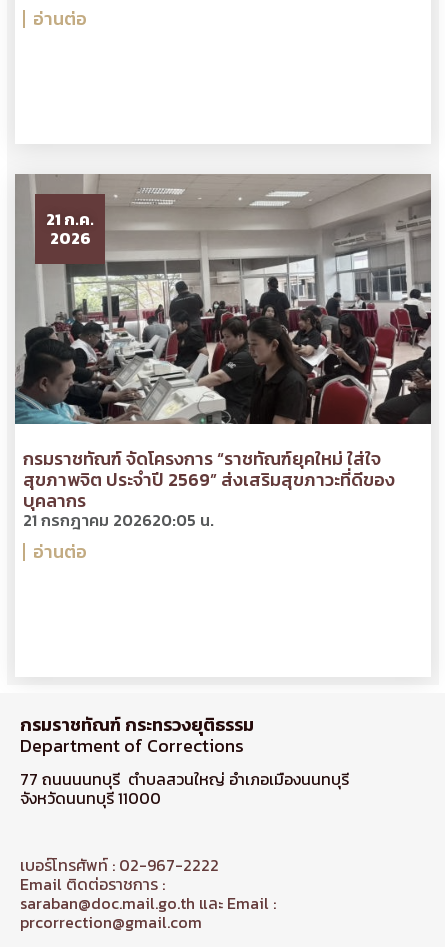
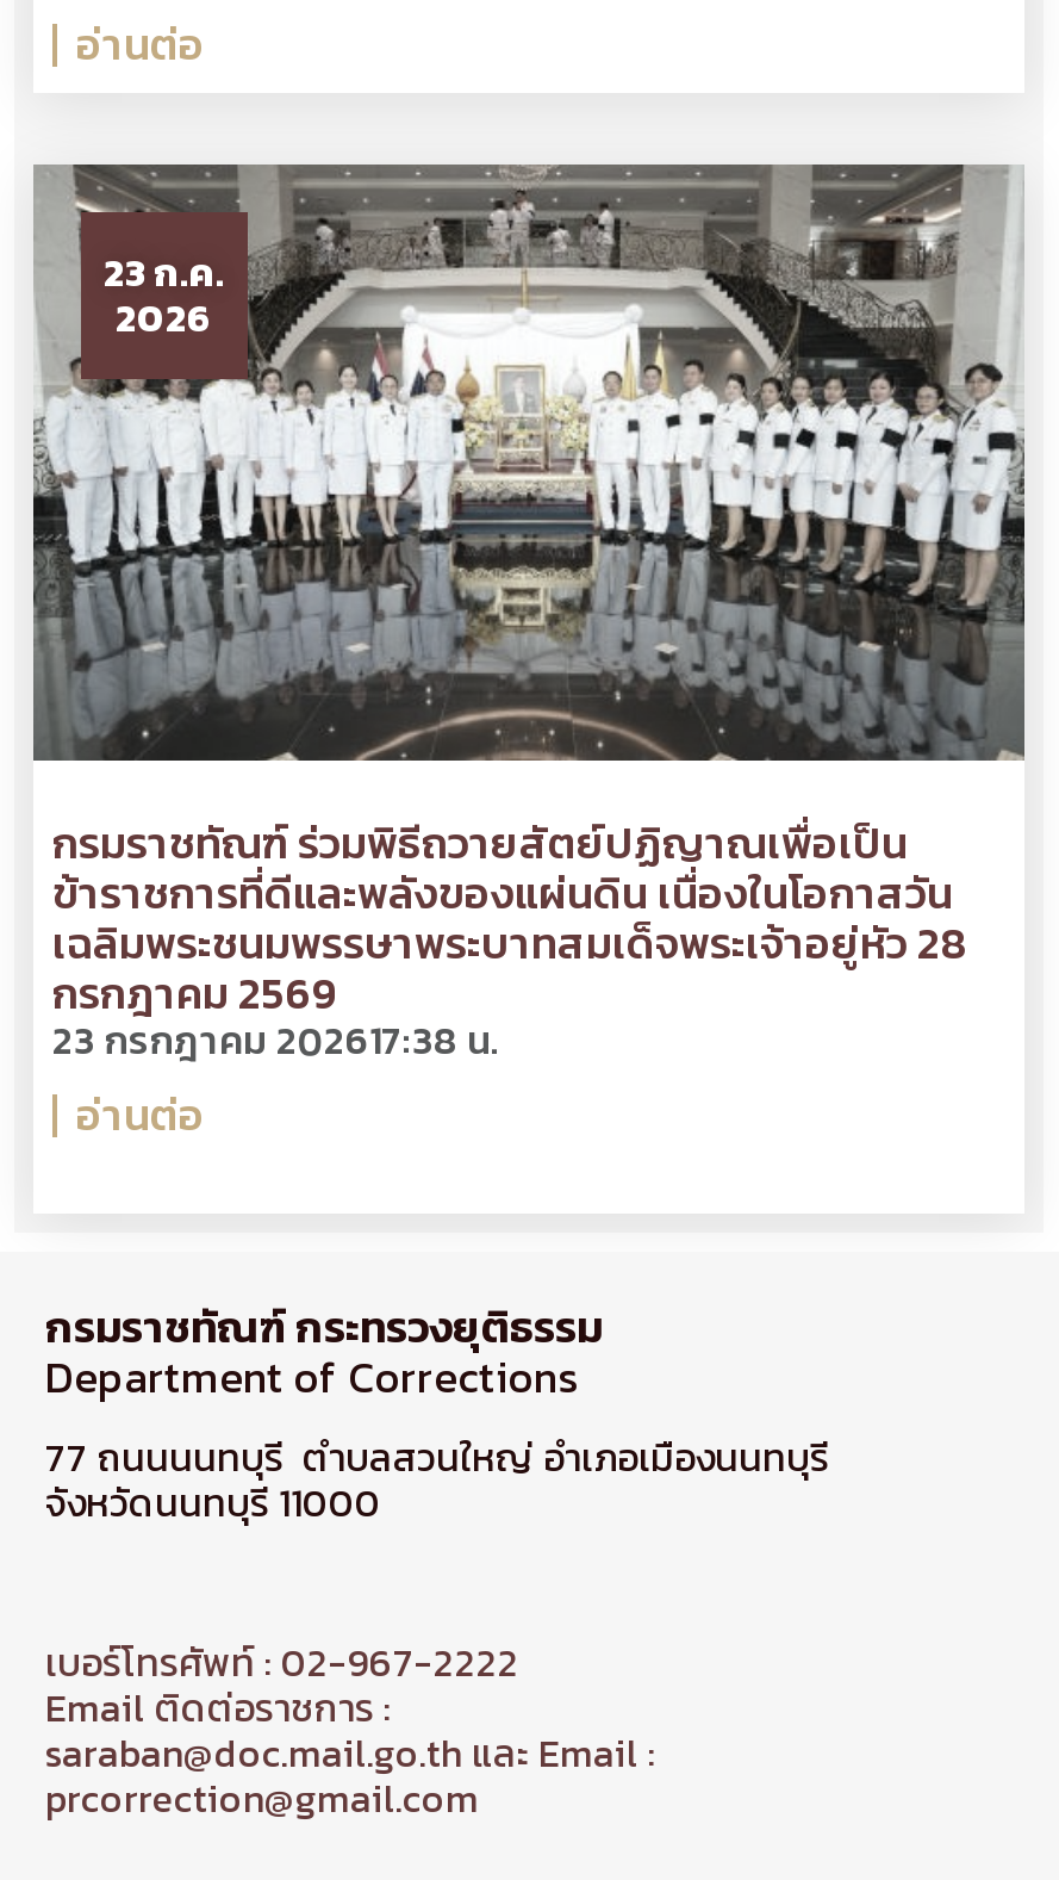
[15,174,431,424] [image] | 21 ก.ค. -> [33,165,1024,763] [image] | 23 ก.ค.
[23,445,395,532] กรมราชทัณฑ์ จัดโครงการ “ราชทัณฑ์ยุคใหม่ ใส่ใจ | สุขภาพจิต ประจำปี 2569” ส่งเสริมสุขภาวะที่ดีของ | บุคลากร | 21 กรกฎาคม 202620:05 น. -> [52,810,967,1067] กรมราชทัณฑ์ ร่วมพิธีถวายสัตย์ปฏิญาณเพื่อเป็น | ข้าราชการที่ดีและพลังของแผ่นดิน เนื่องในโอกาสวัน | เฉลิมพระชนมพรรษาพระบาทสมเด็จพระเจ้าอยู่หัว 28 | กรกฎาคม 2569 | 23 กรกฎาคม 202617:38 น.

